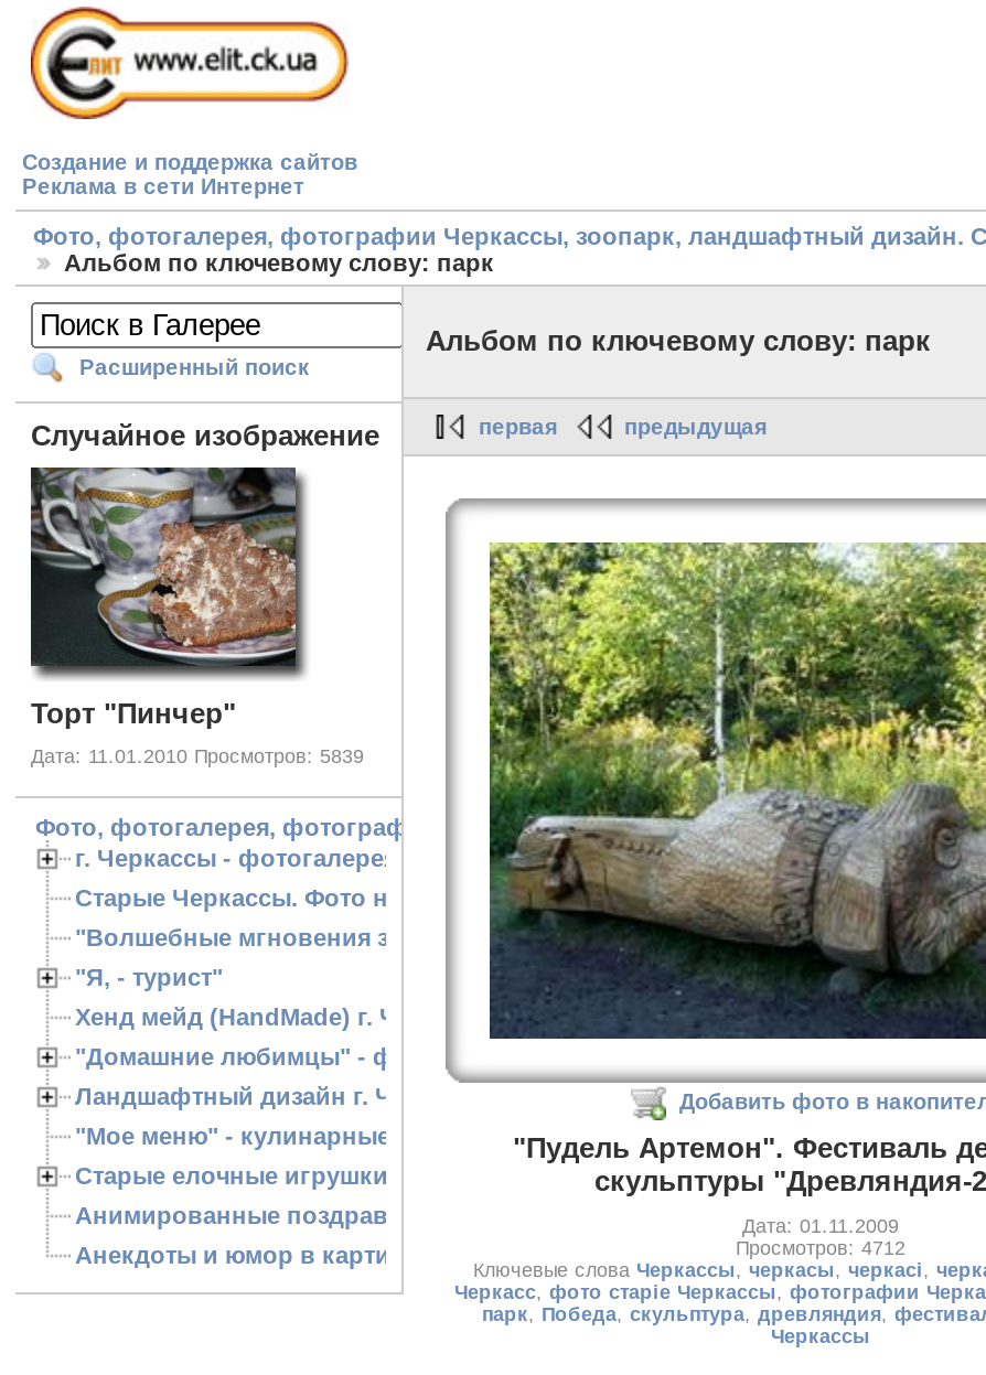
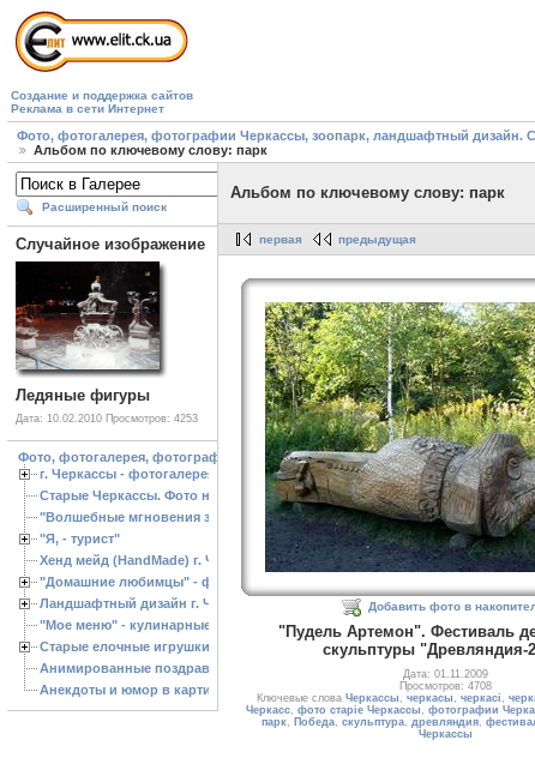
[29,465,298,730] [image] | Торт "Пинчер" -> [14,261,161,404] [image] | Ледяные фигуры
[31,746,364,769] Дата: 11.01.2010 Просмотров: 5839 -> [16,413,198,425] Дата: 10.02.2010 Просмотров: 4253
[736,1237,905,1259] Просмотров: 4712 -> [399,680,491,692] Просмотров: 4708

